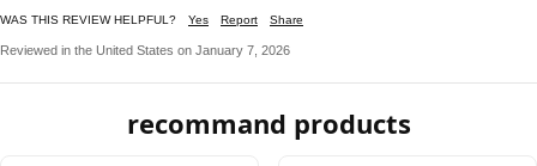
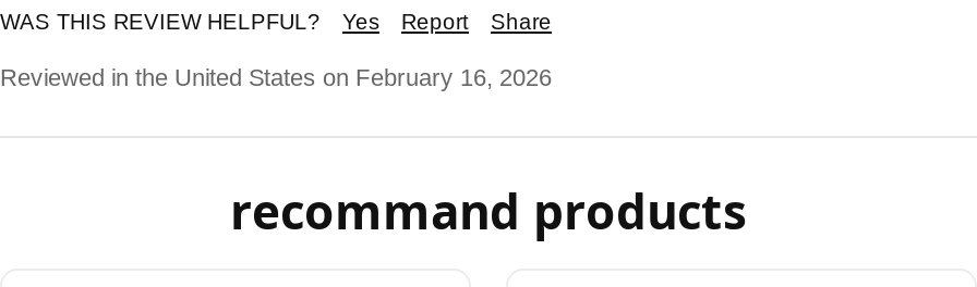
[0,43,290,58] Reviewed in the United States on January 7, 2026 -> [0,65,552,91] Reviewed in the United States on February 16, 2026

